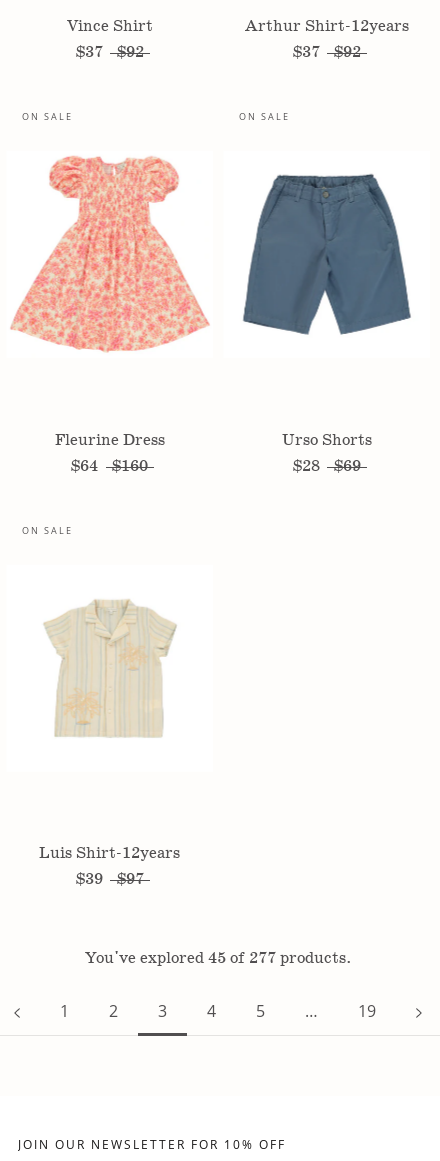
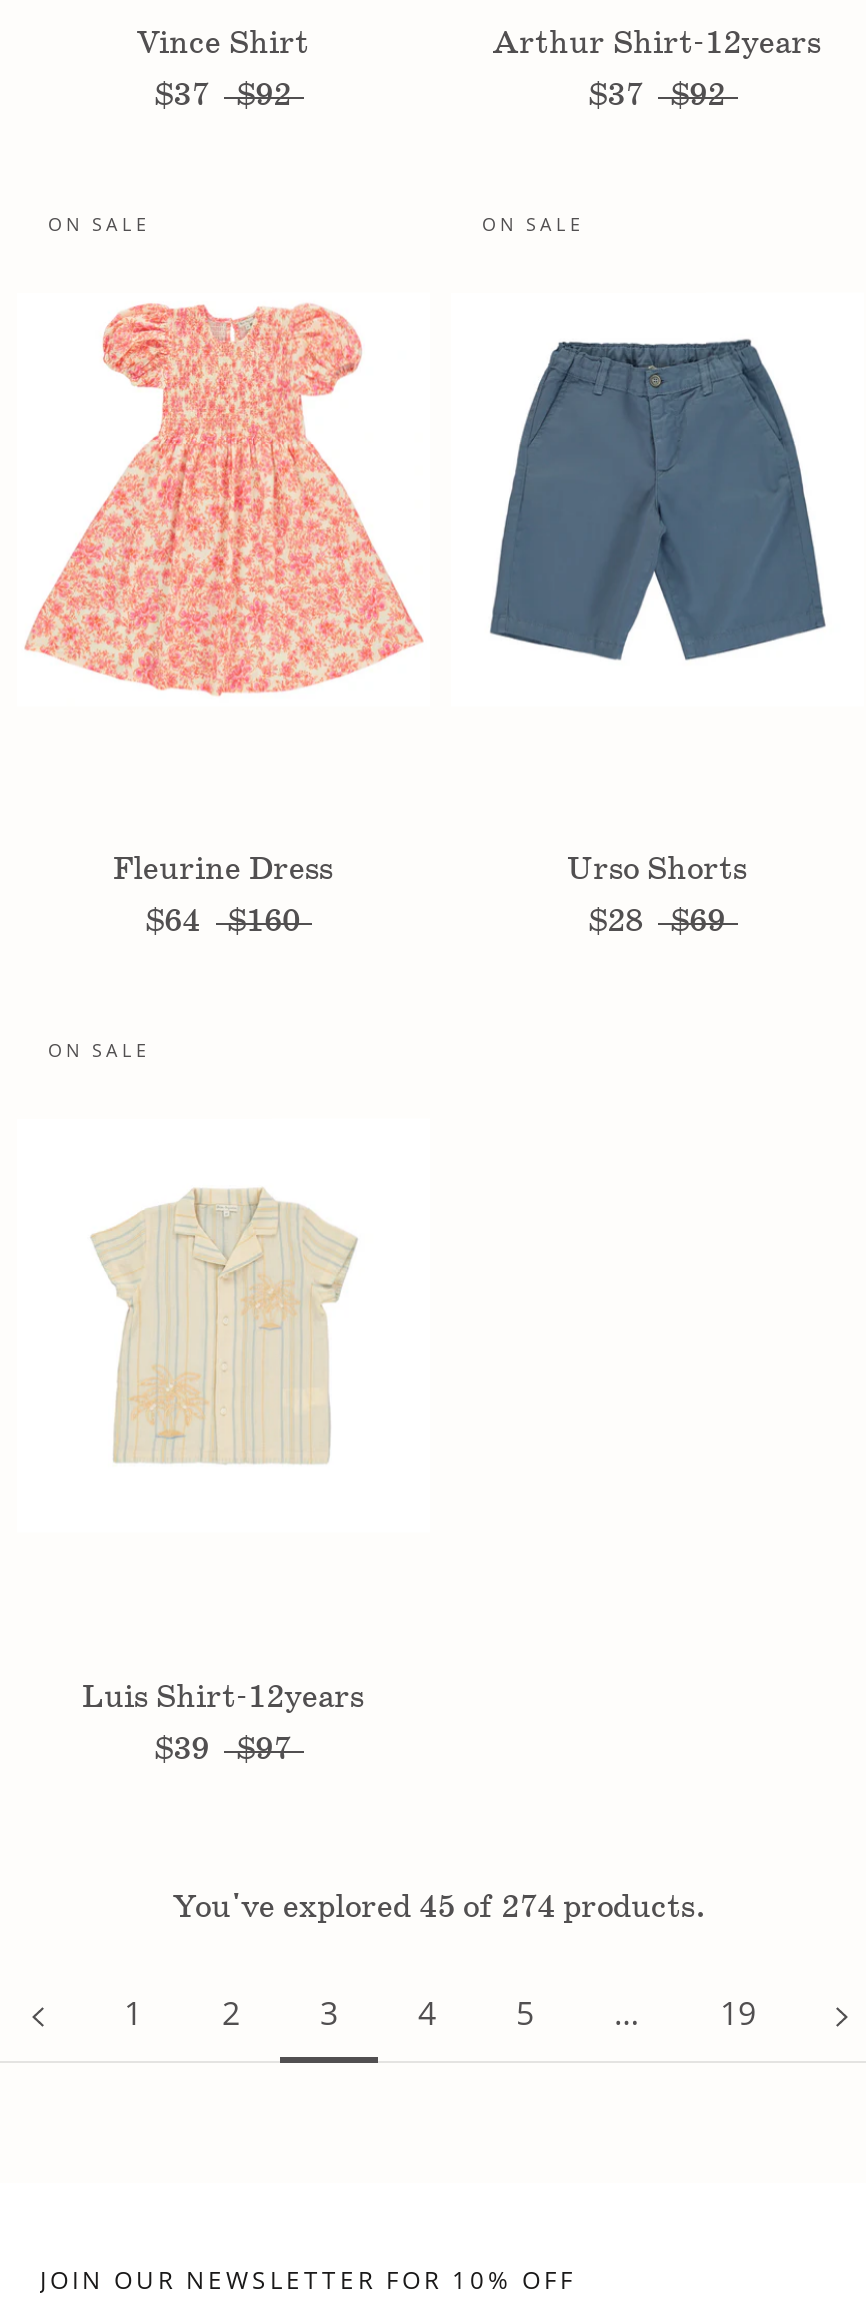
[84,948,351,969] You've explored 45 of 277 products. -> [173,1886,707,1928] You've explored 45 of 274 products.

